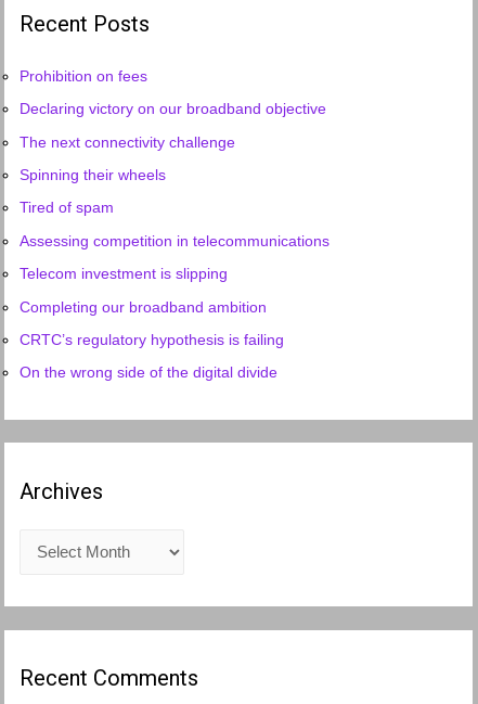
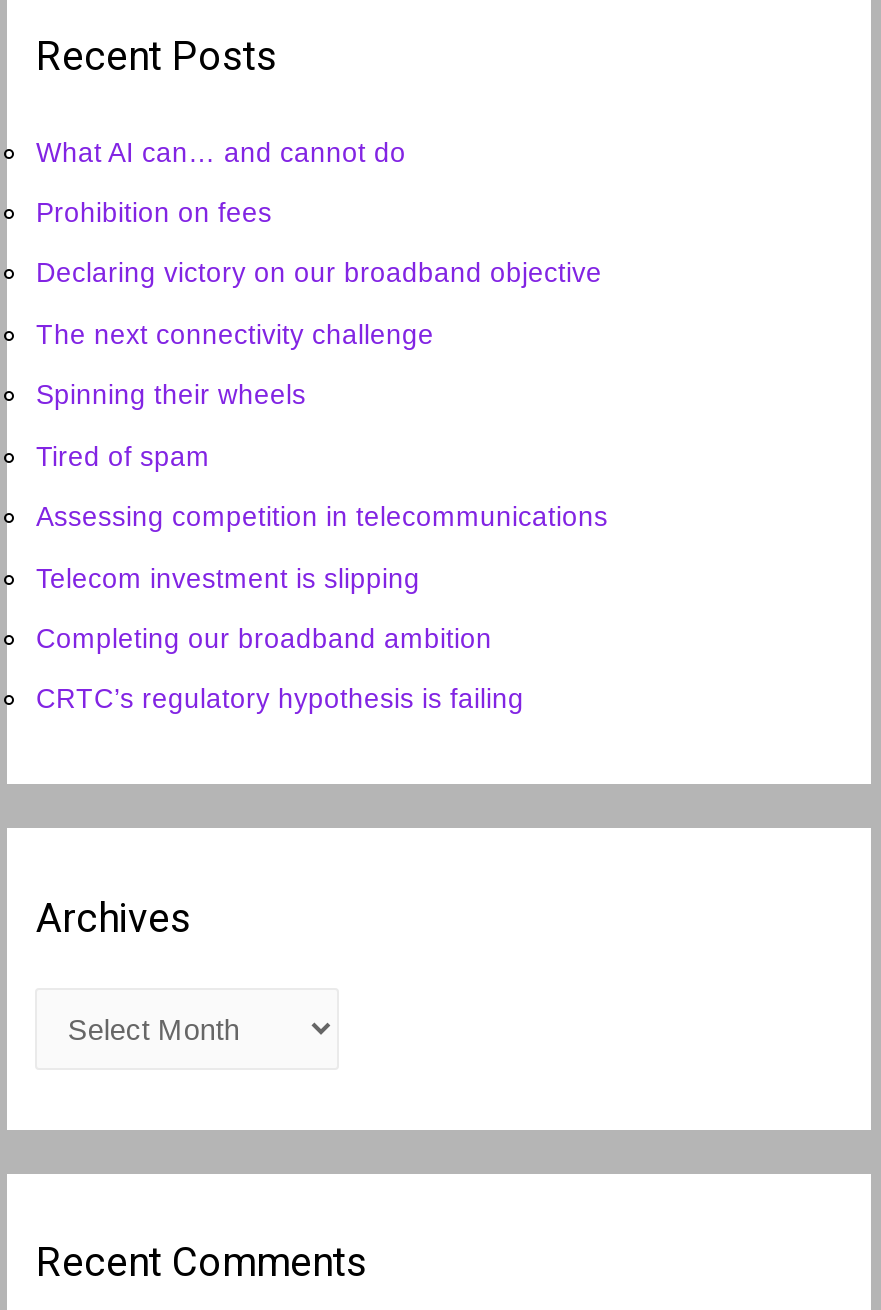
none -> [36,138,406,168] What AI can… and cannot do
moved [20,68,330,348] -> [36,198,608,715]: Prohibition on fees | Declaring victory on our broadband objective | The next connectivity challenge | ... | Completing our broadband ambition | CRTC’s regulatory hypothesis is failing
[20,365,278,381] On the wrong side of the digital divide -> none

